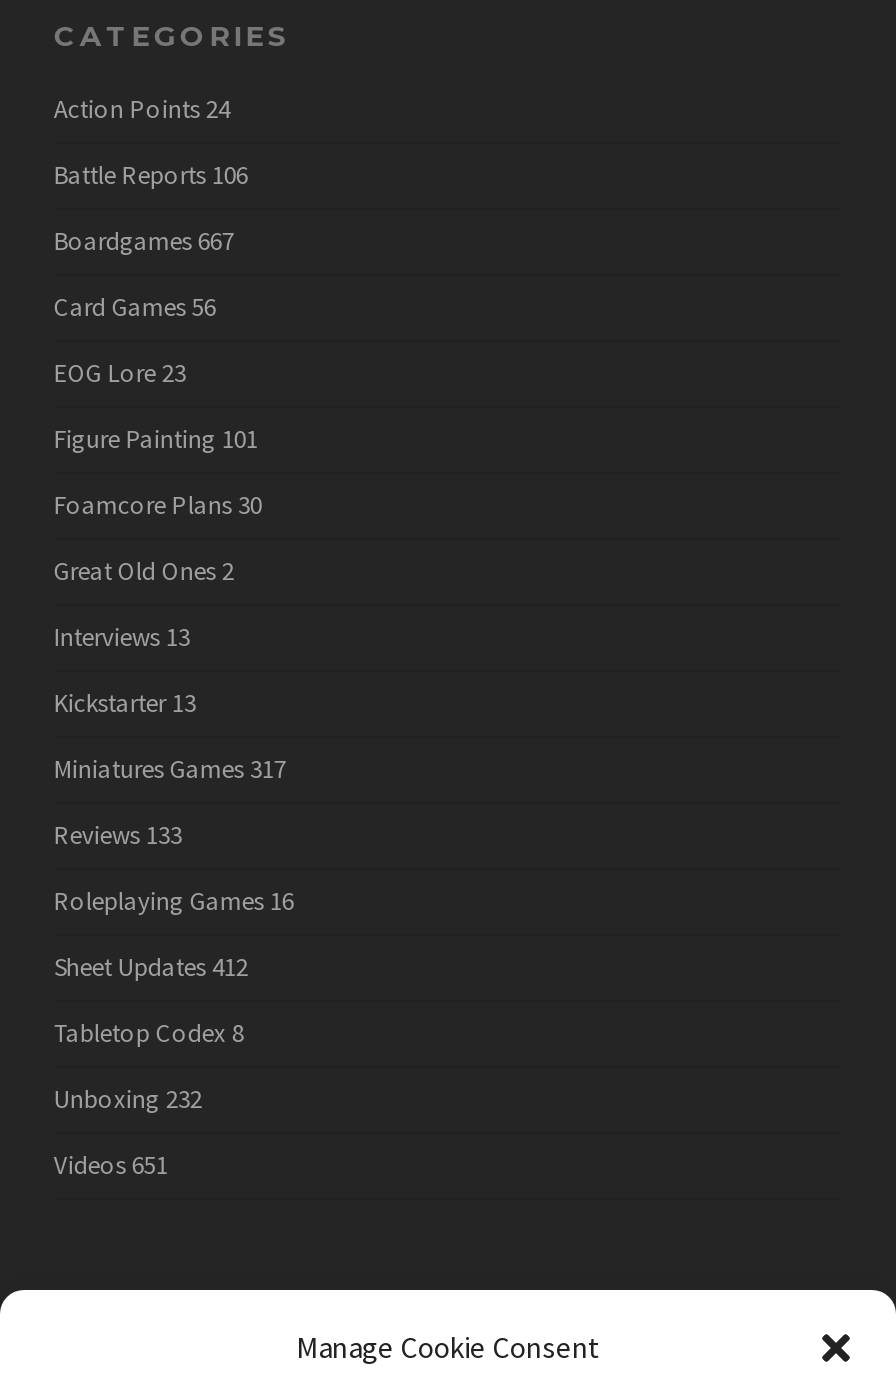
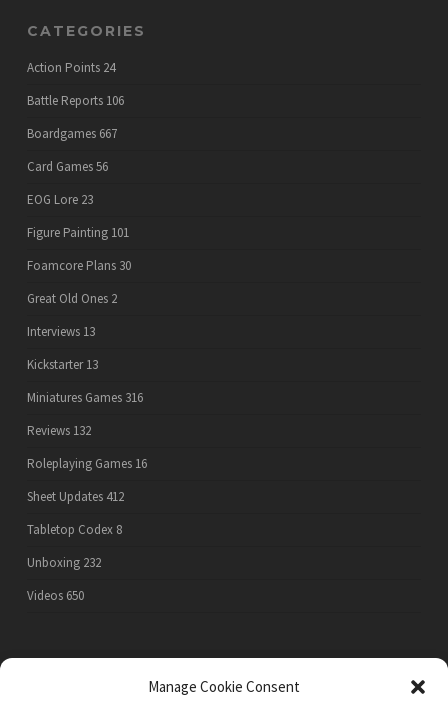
[54,752,286,786] Miniatures Games 317 -> [27,389,143,406] Miniatures Games 316
[54,818,182,852] Reviews 133 -> [27,422,91,439] Reviews 132
[54,1148,168,1182] Videos 651 -> [27,587,84,604] Videos 650

